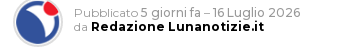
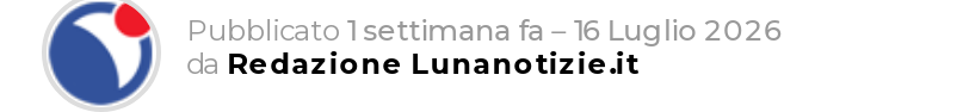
[74,5,300,20] Pubblicato 5 giorni fa – 16 Luglio 2026 -> [187,12,781,48] Pubblicato 1 settimana fa – 16 Luglio 2026

